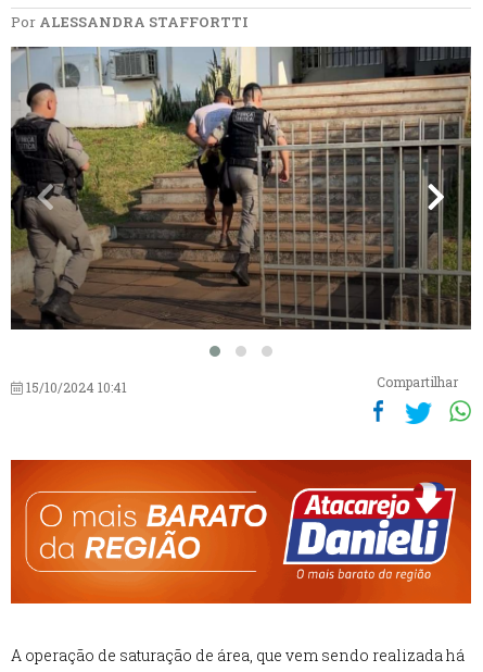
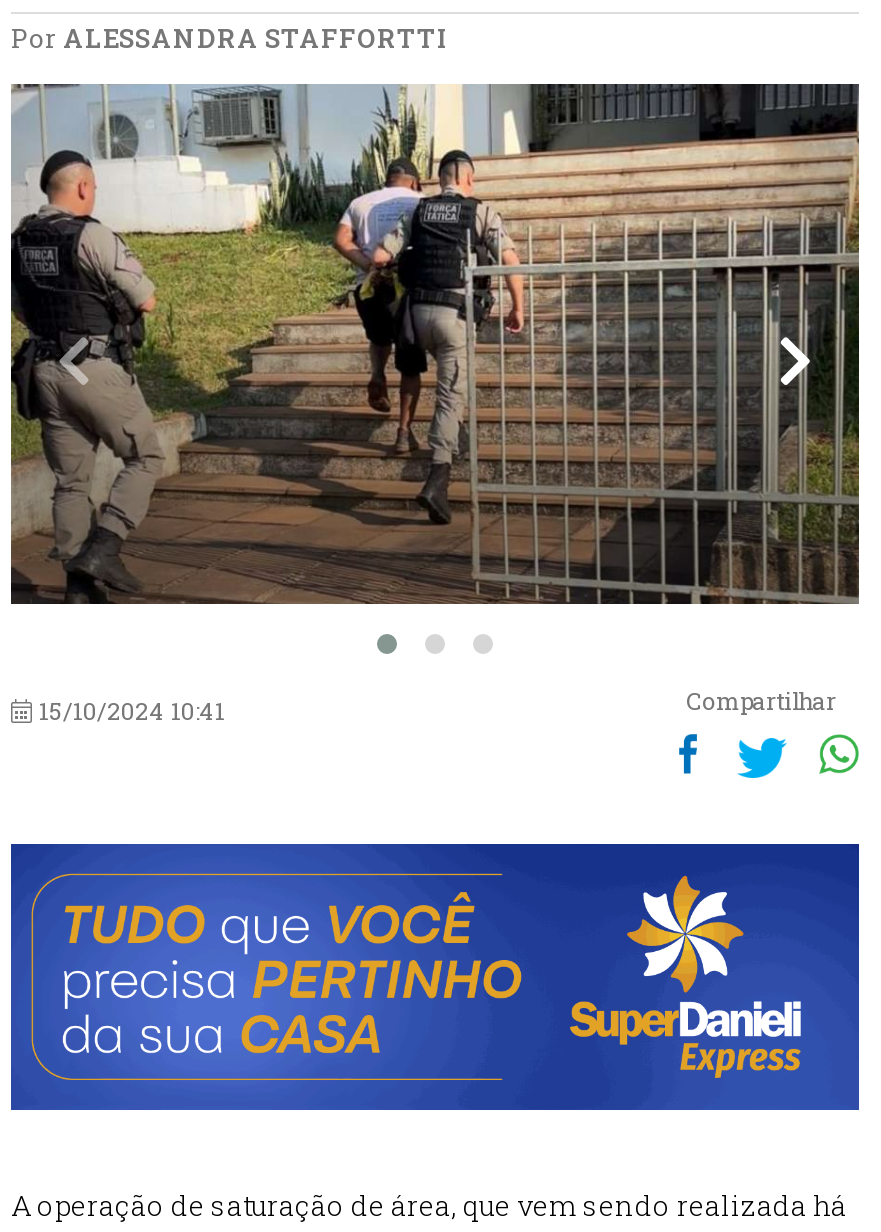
[10,459,472,605] [image] -> [9,842,861,1112] [image]

